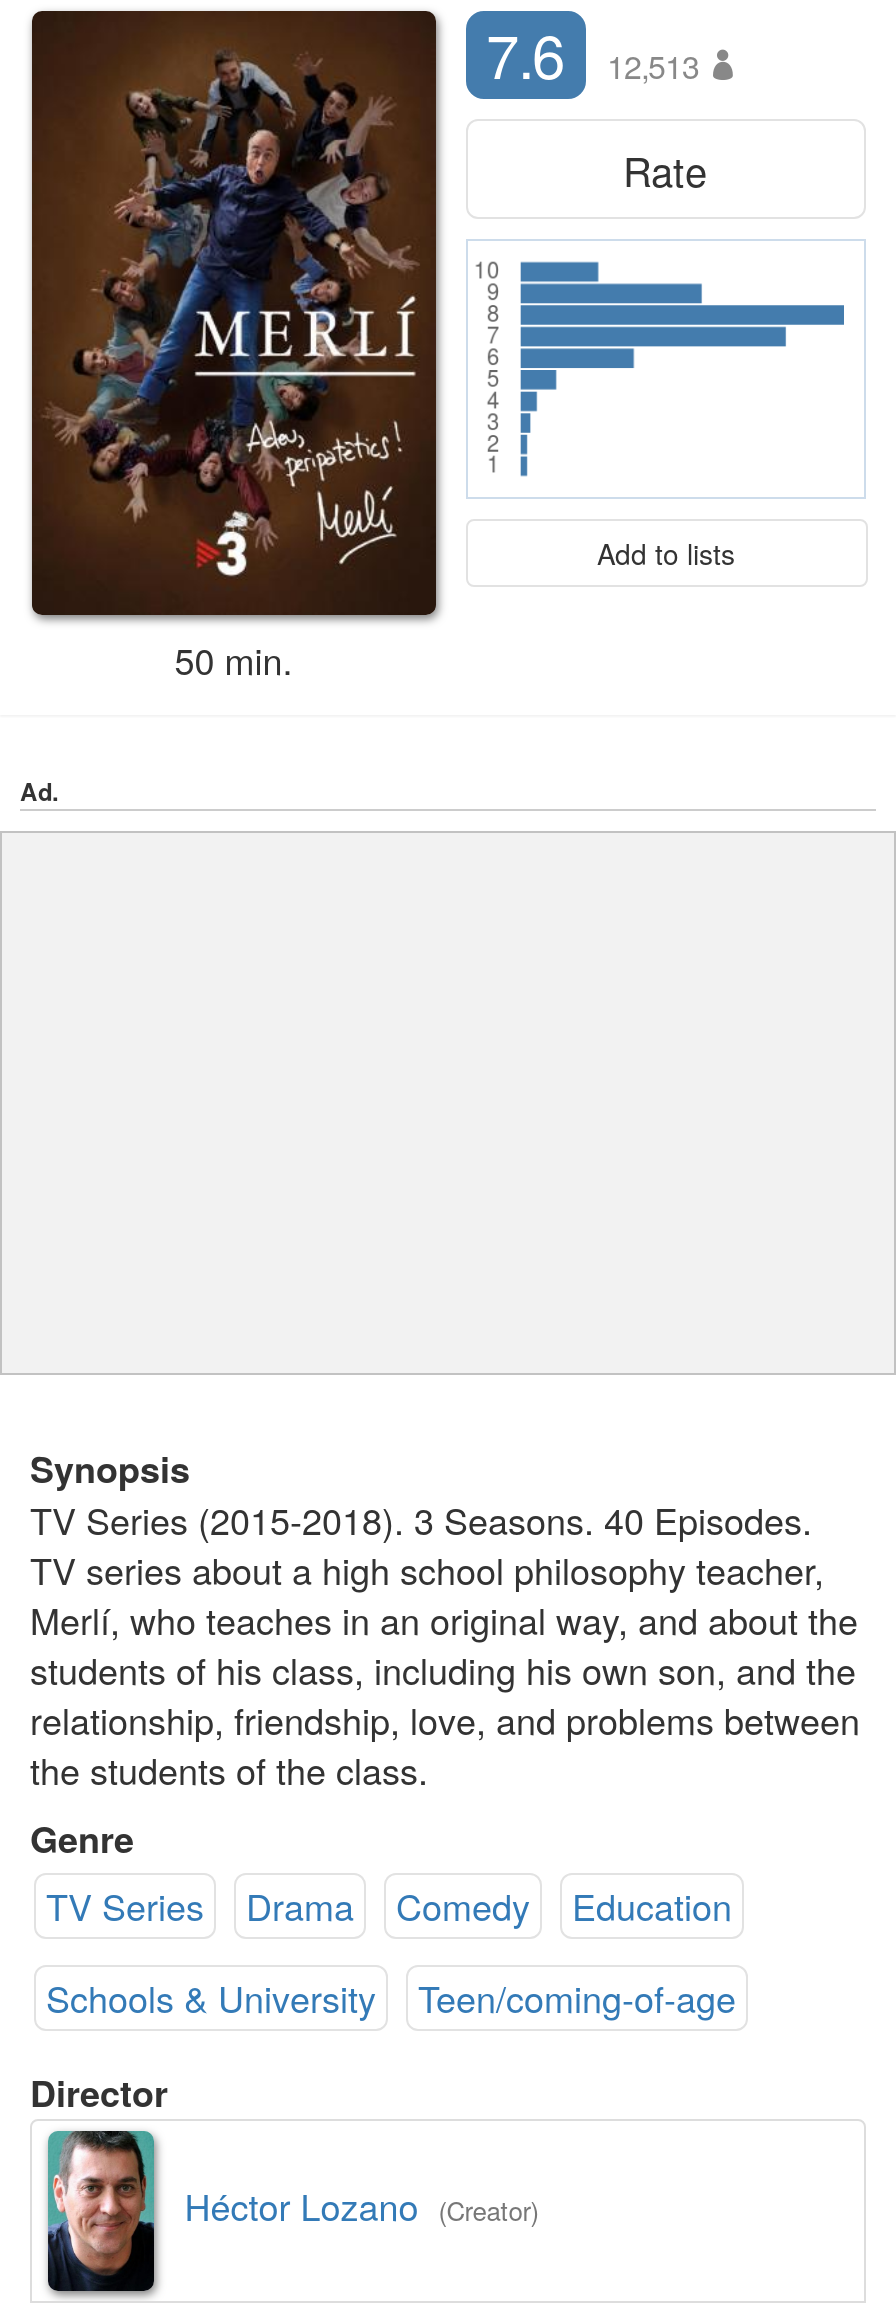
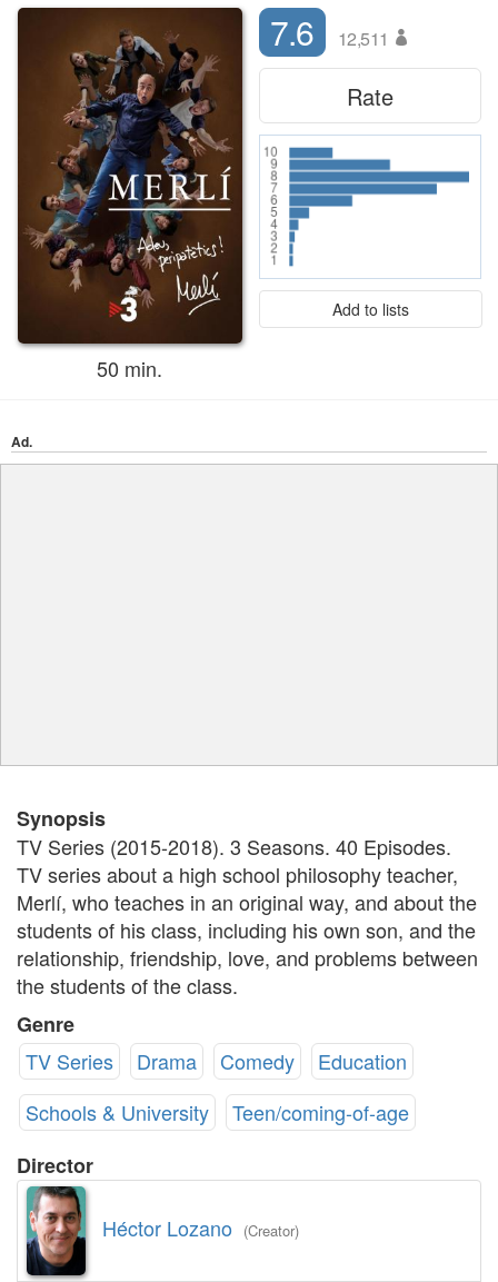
[486,11,699,97] 7.6 12,513 -> [270,8,389,56] 7.6 12,511

